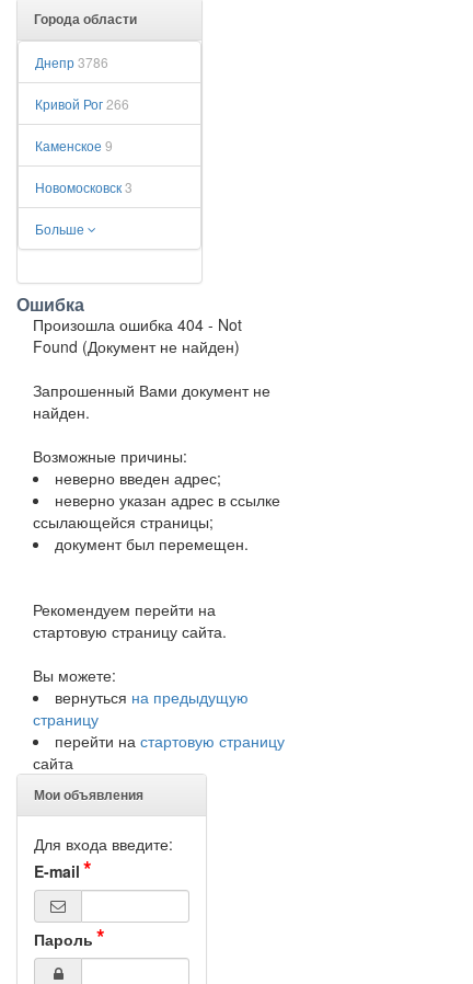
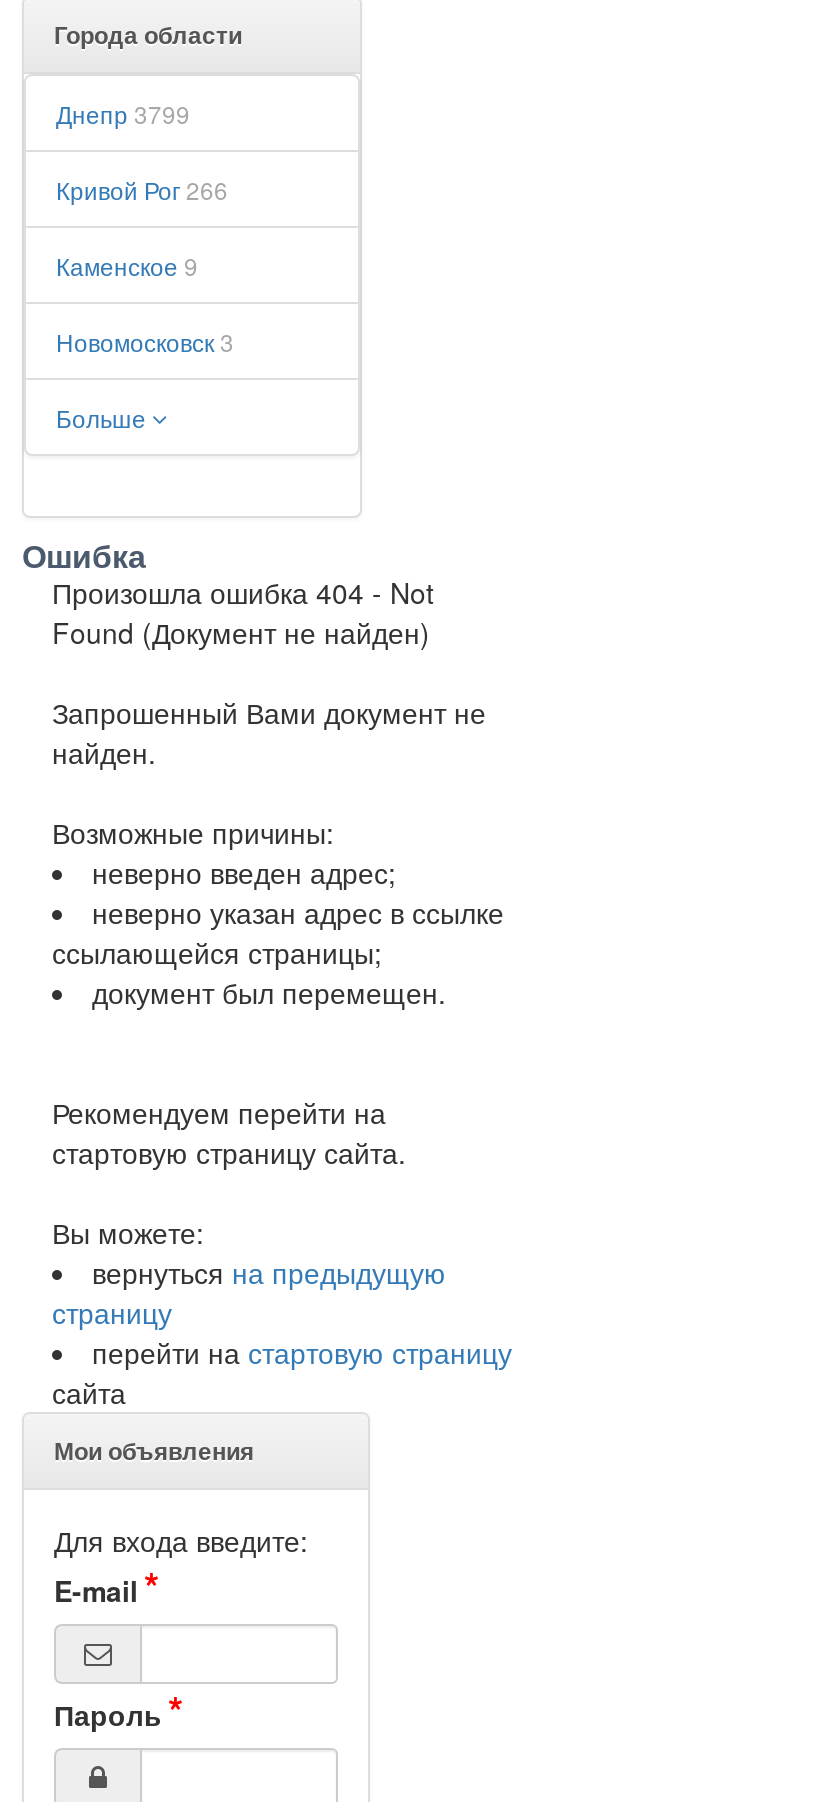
[35,53,108,71] Днепр 3786 -> [56,96,190,130] Днепр 3799

